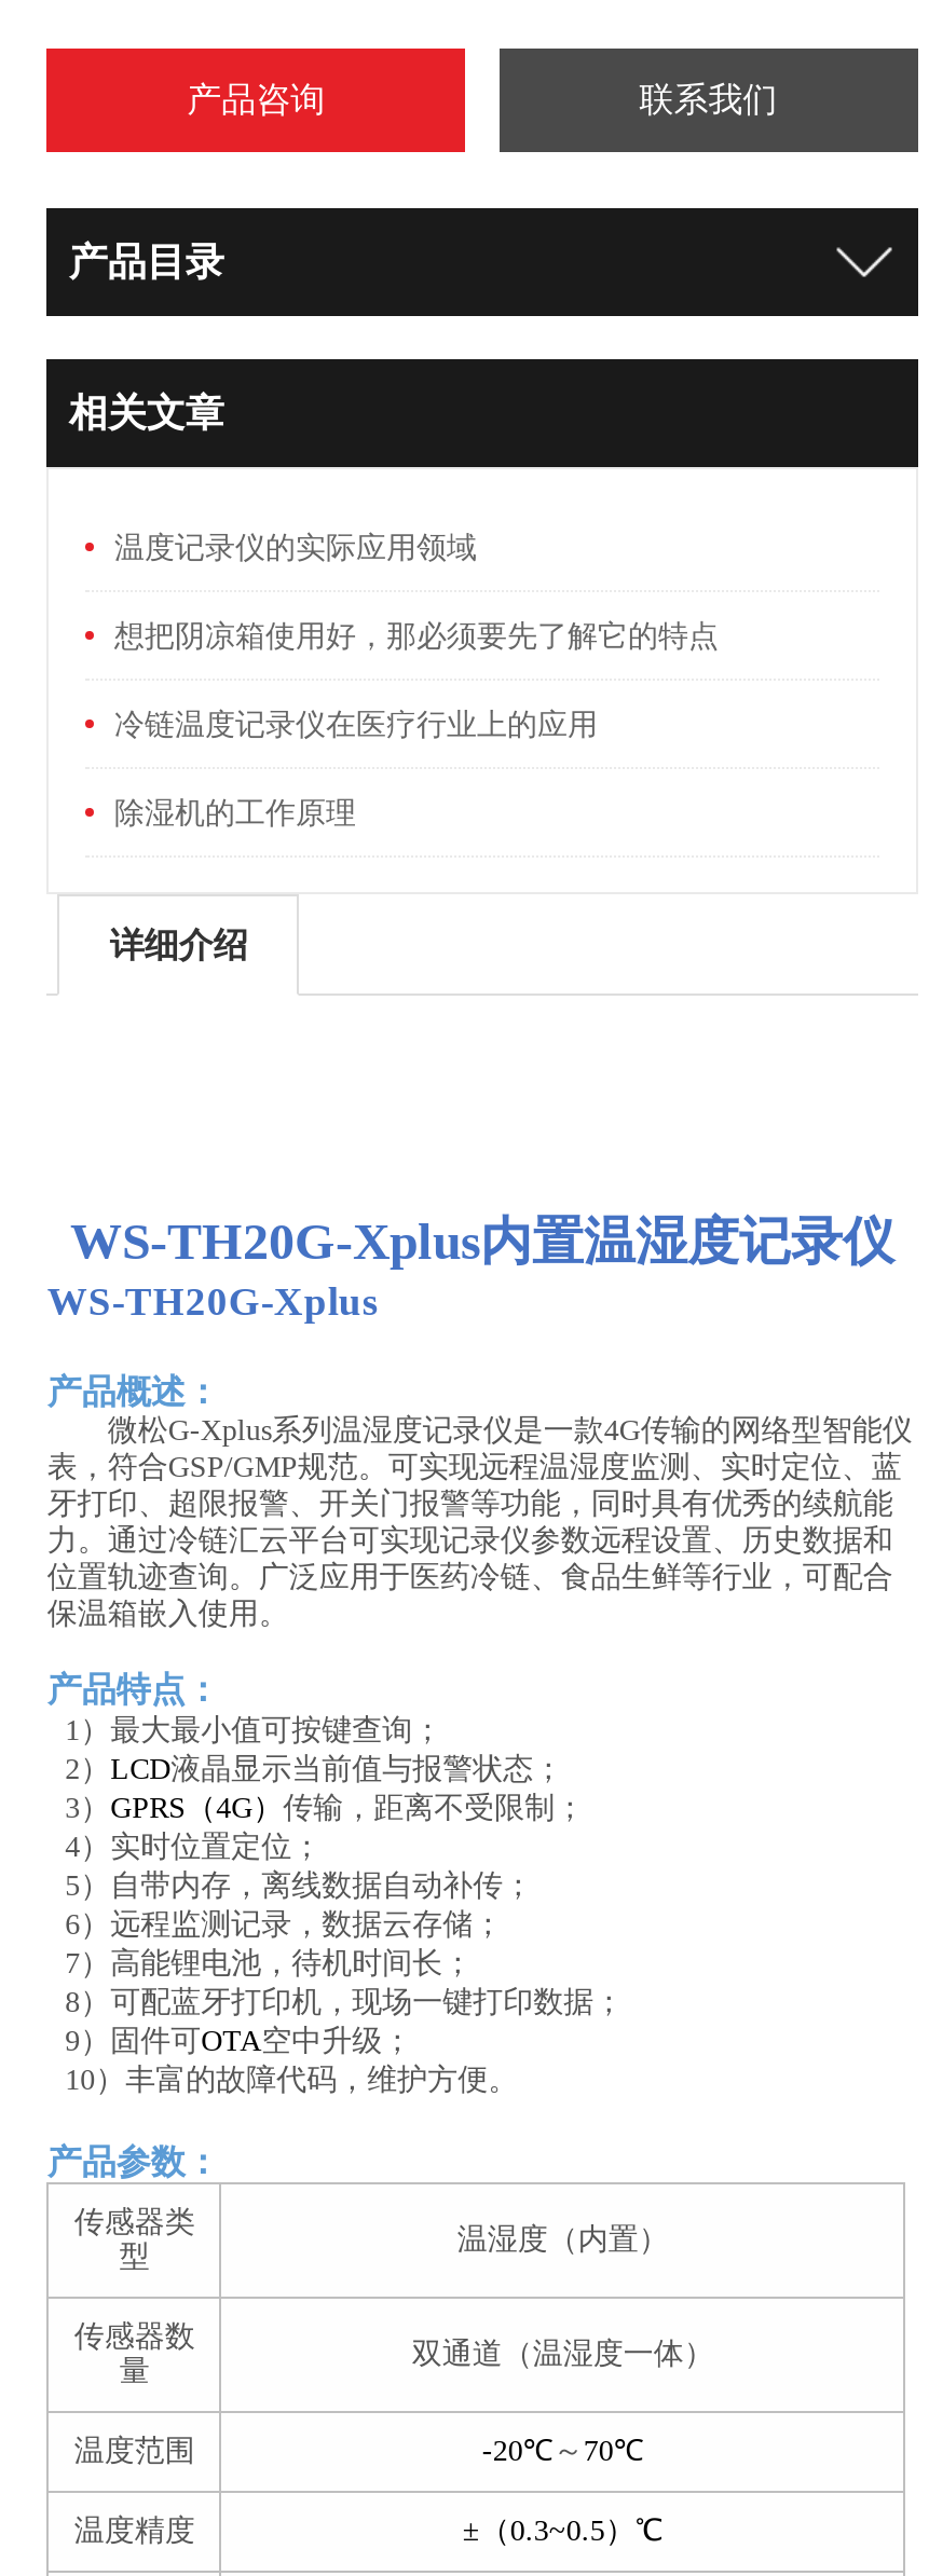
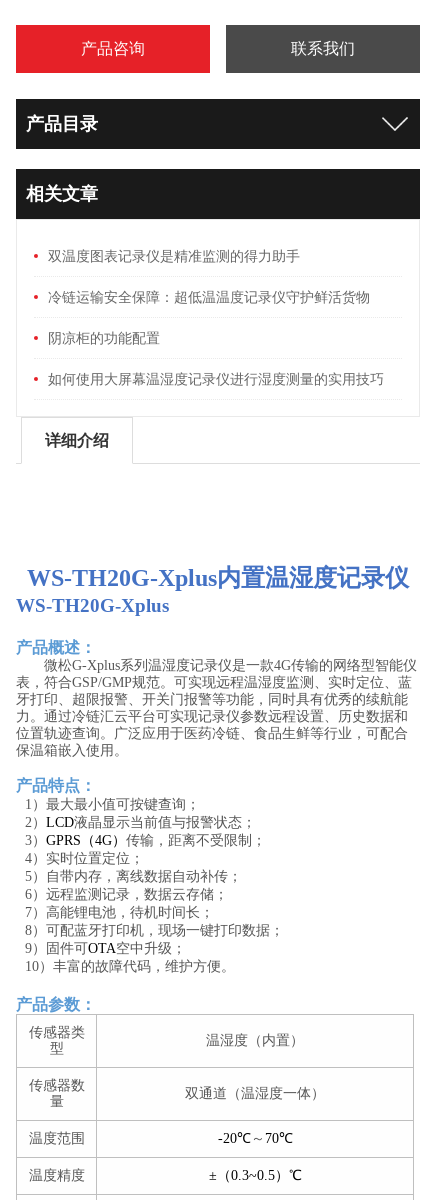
[114,530,477,564] 温度记录仪的实际应用领域 -> [47,248,299,264] 双温度图表记录仪是精准监测的得力助手
[114,618,719,653] 想把阴凉箱使用好，那必须要先了解它的特点 -> [47,289,369,305] 冷链运输安全保障：超低温温度记录仪守护鲜活货物
[114,707,598,741] 冷链温度记录仪在医疗行业上的应用 -> [47,330,159,346] 阴凉柜的功能配置
[114,795,356,830] 除湿机的工作原理 -> [47,371,383,387] 如何使用大屏幕温湿度记录仪进行湿度测量的实用技巧

